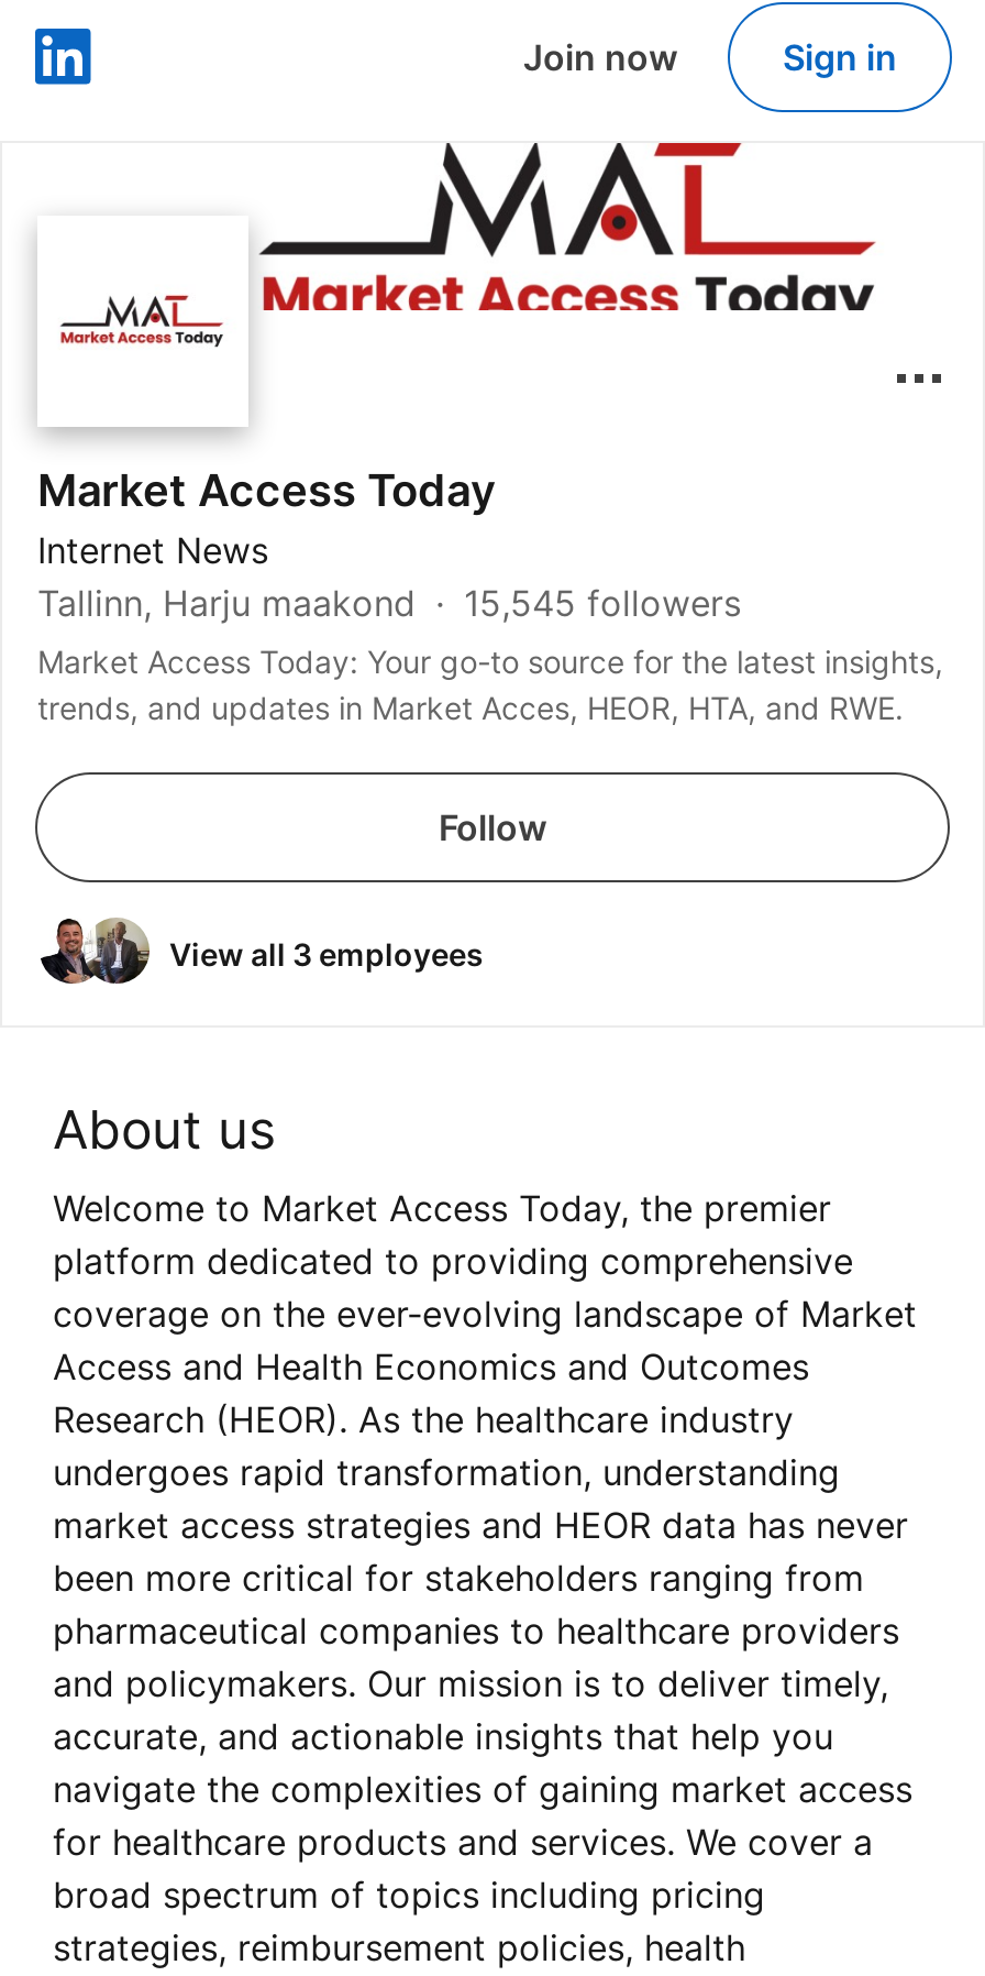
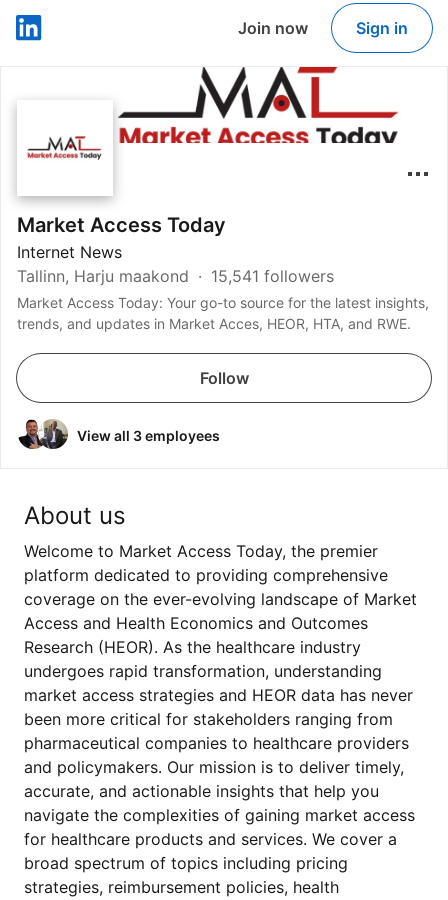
[37,581,741,625] Tallinn, Harju maakond 15,545 followers -> [17,266,334,286] Tallinn, Harju maakond 15,541 followers

